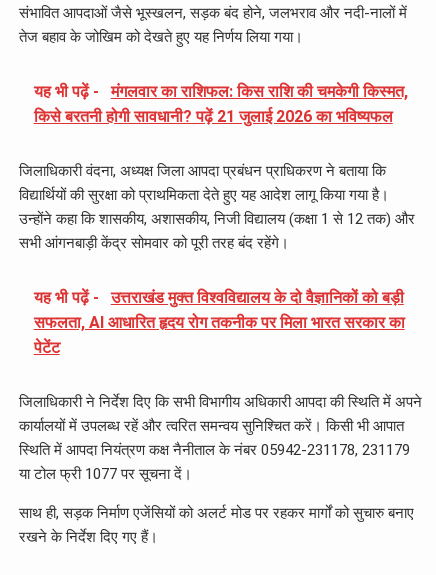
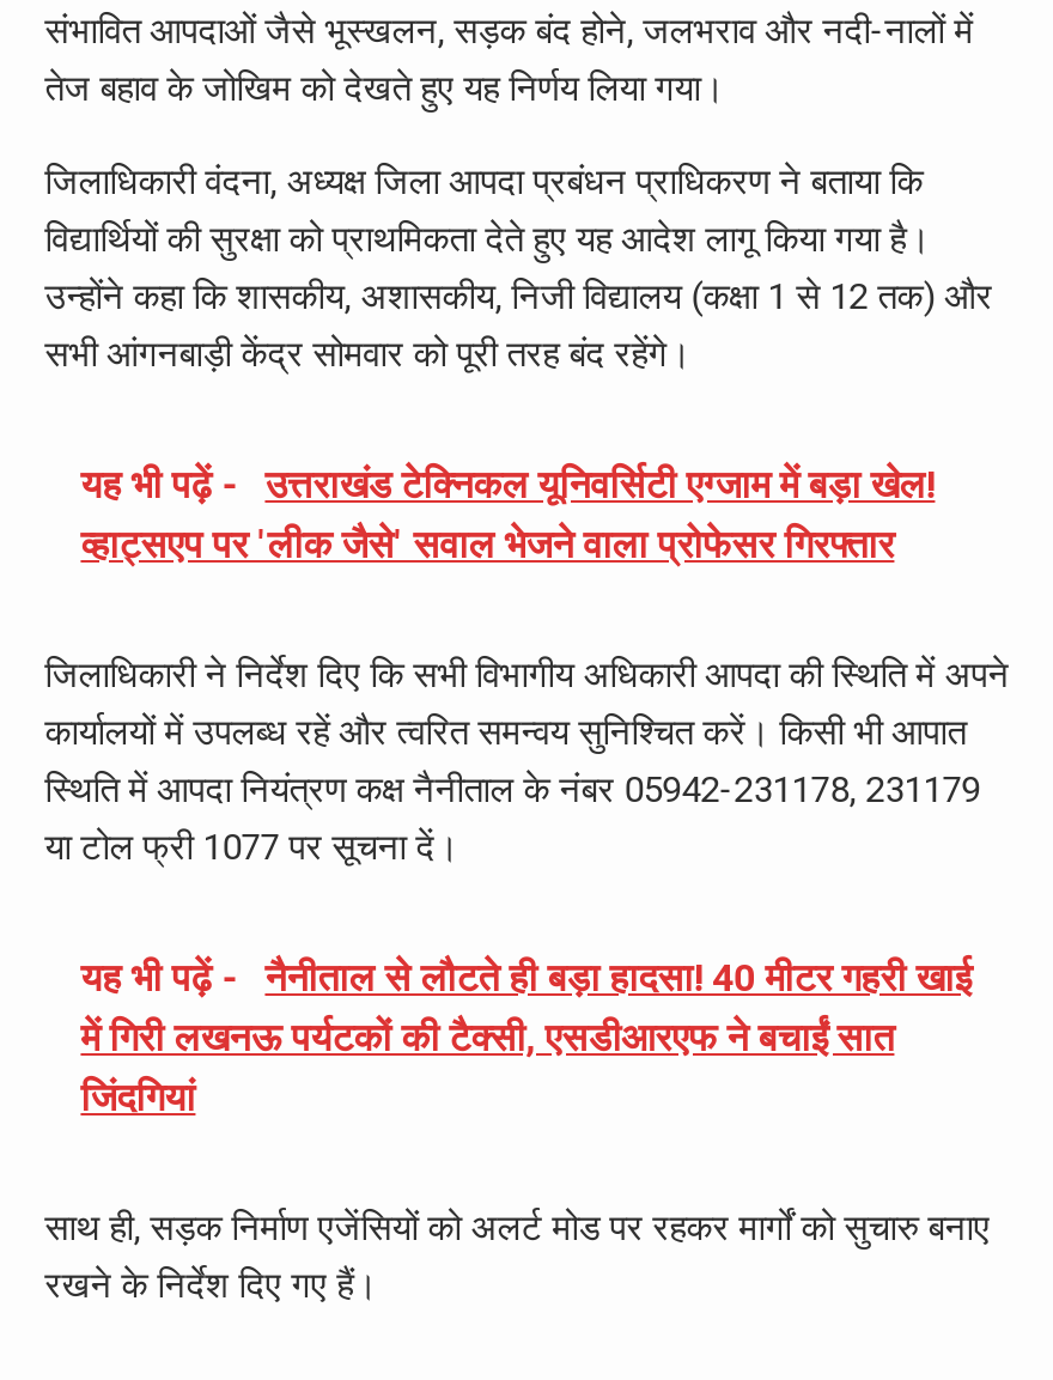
[34,82,408,126] यह भी पढ़ें - मंगलवार का राशिफल: किस राशि की चमकेगी किस्मत, | किसे बरतनी होगी सावधानी? पढ़ें 21 जुलाई 2026 का भविष्यफल -> none
moved [19,162,415,252] -> [45,160,992,375]: जिलाधिकारी वंदना, अध्यक्ष जिला आपदा प्रबंधन प्राधिकरण ने बताया कि | विद्यार्थियों की सुरक्षा को प्राथमिकता देते हुए यह आदेश लागू किया गया है। | उन्होंने कहा कि शासकीय, अशासकीय, निजी विद्यालय (कक्षा 1 से 12 तक) और | सभी आंगनबाड़ी केंद्र सोमवार को पूरी तरह बंद रहेंगे।
[34,288,405,357] यह भी पढ़ें - उत्तराखंड मुक्त विश्वविद्यालय के दो वैज्ञानिकों को बड़ी | सफलता, AI आधारित हृदय रोग तकनीक पर मिला भारत सरकार का | पेटेंट -> [81,462,935,567] यह भी पढ़ें - उत्तराखंड टेक्निकल यूनिवर्सिटी एग्जाम में बड़ा खेल! | व्हाट्सएप पर 'लीक जैसे' सवाल भेजने वाला प्रोफेसर गिरफ्तार
moved [19,393,422,483] -> [45,653,1009,868]: जिलाधिकारी ने निर्देश दिए कि सभी विभागीय अधिकारी आपदा की स्थिति में अपने | कार्यालयों में उपलब्ध रहें और त्वरित समन्वय सुनिश्चित करें। किसी भी आपात | स्थिति में आपदा नियंत्रण कक्ष नैनीताल के नंबर 05942-231178, 231179 | या टोल फ्री 1077 पर सूचना दें।
none -> [81,955,971,1120] यह भी पढ़ें - नैनीताल से लौटते ही बड़ा हादसा! 40 मीटर गहरी खाई | में गिरी लखनऊ पर्यटकों की टैक्सी, एसडीआरएफ ने बचाईं सात | जिंदगियां

